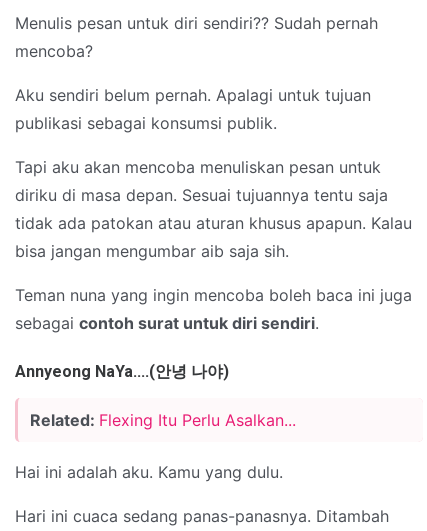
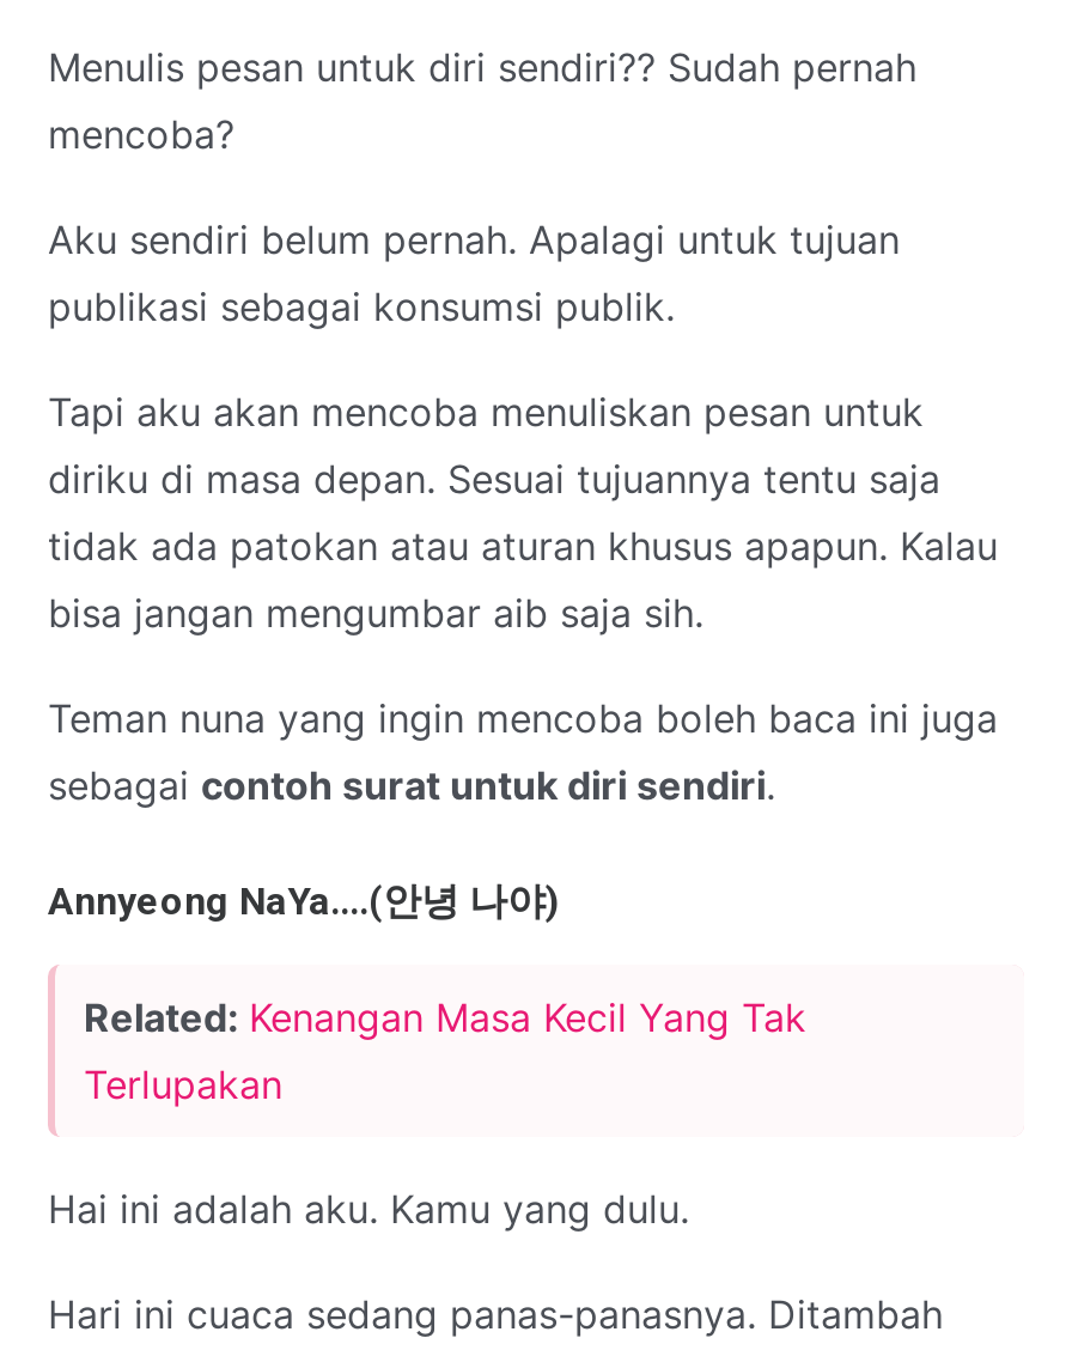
[30,410,296,430] Related: Flexing Itu Perlu Asalkan... -> [84,994,806,1109] Related: Kenangan Masa Kecil Yang Tak | Terlupakan

